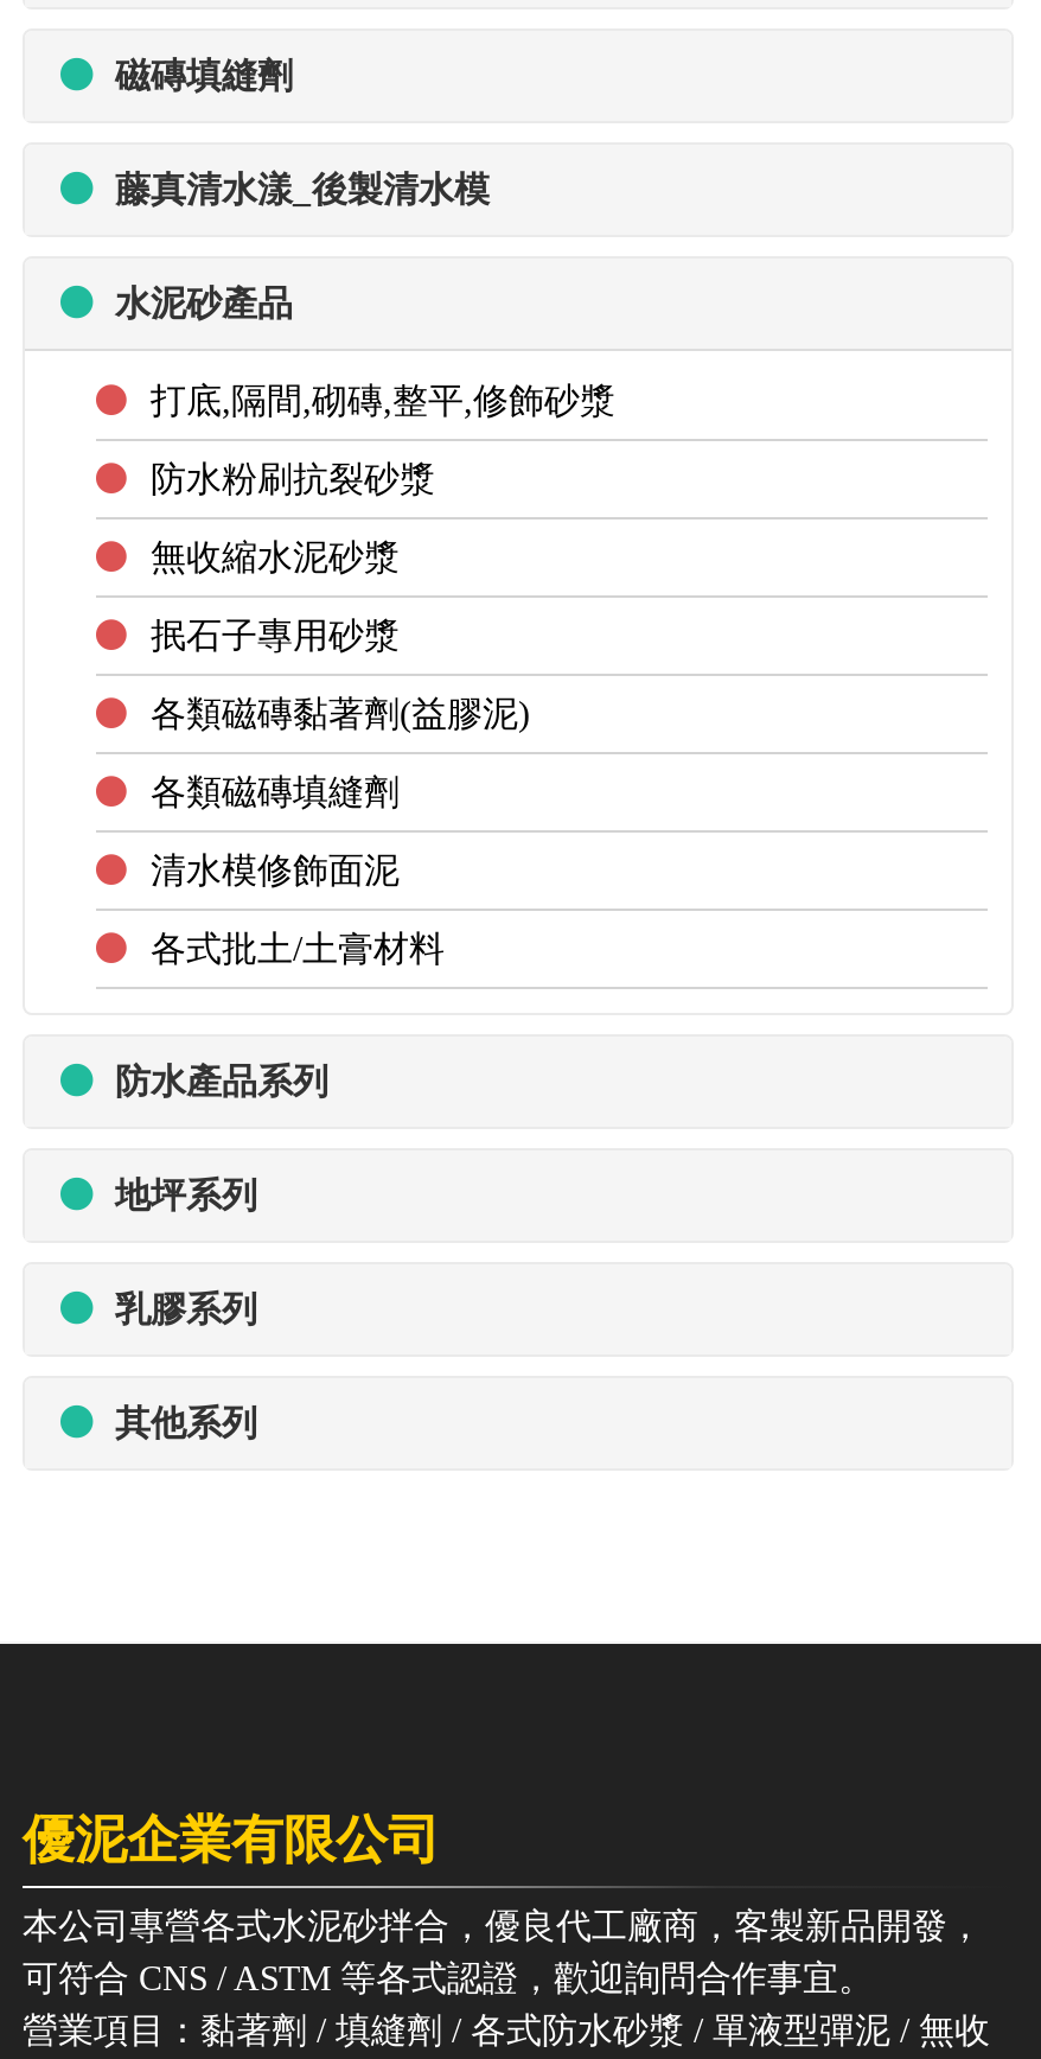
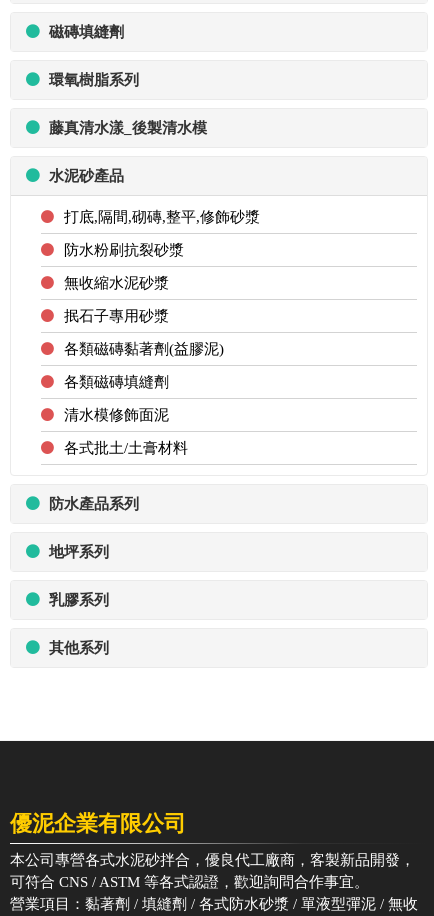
none -> [45,72,139,88] 環氧樹脂系列

